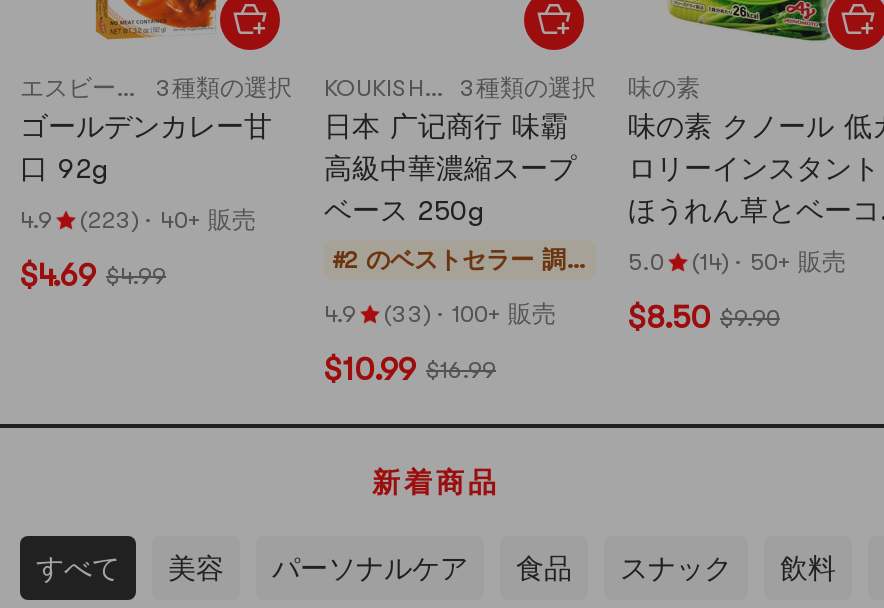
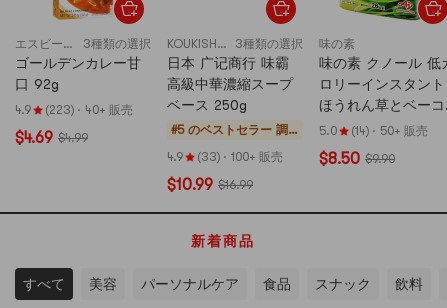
[332,246,566,274] #2 のベストセラー調 -> [171,123,288,137] #5 のベストセラー調

